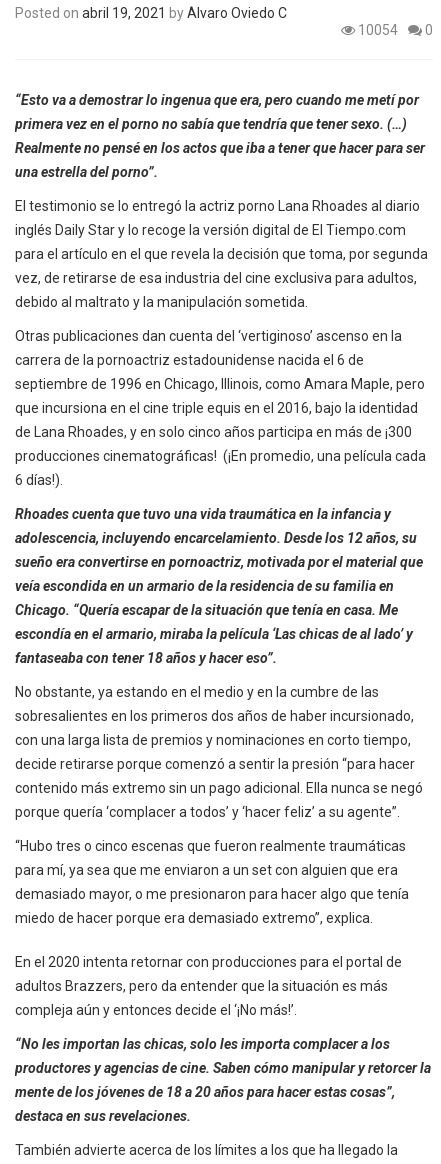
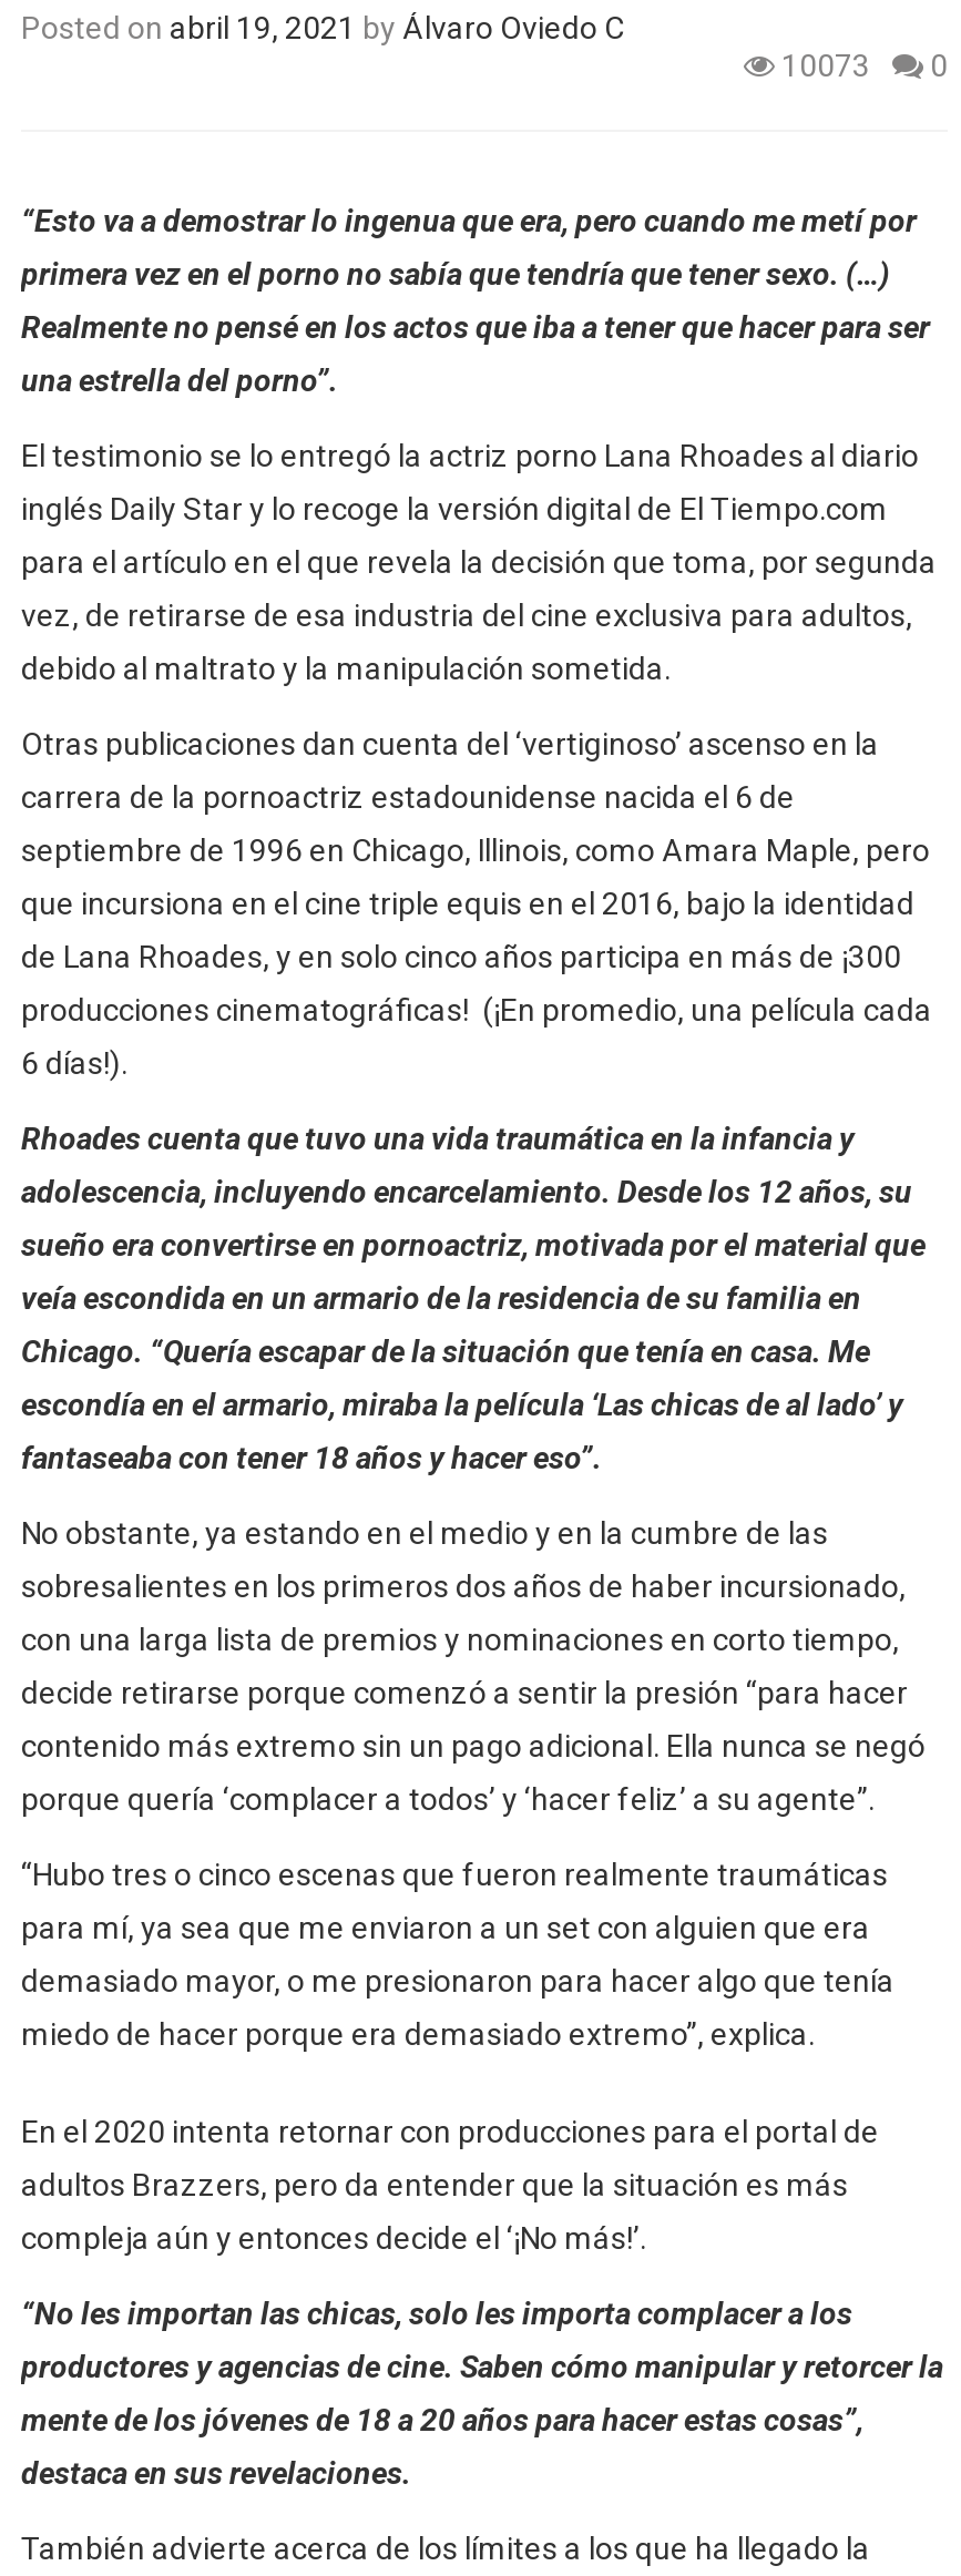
[355,22,433,38] 10054 0 -> [775,48,948,83] 10073 0

